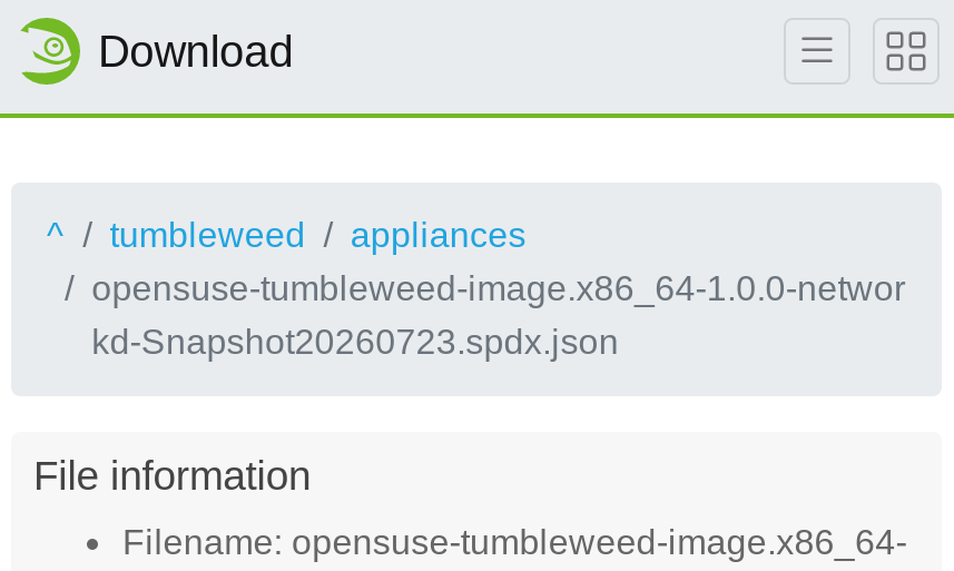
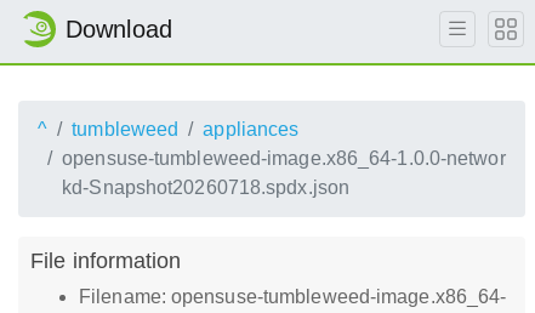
[92,323,619,361] kd-Snapshot20260723.spdx.json -> [62,177,349,198] kd-Snapshot20260718.spdx.json

